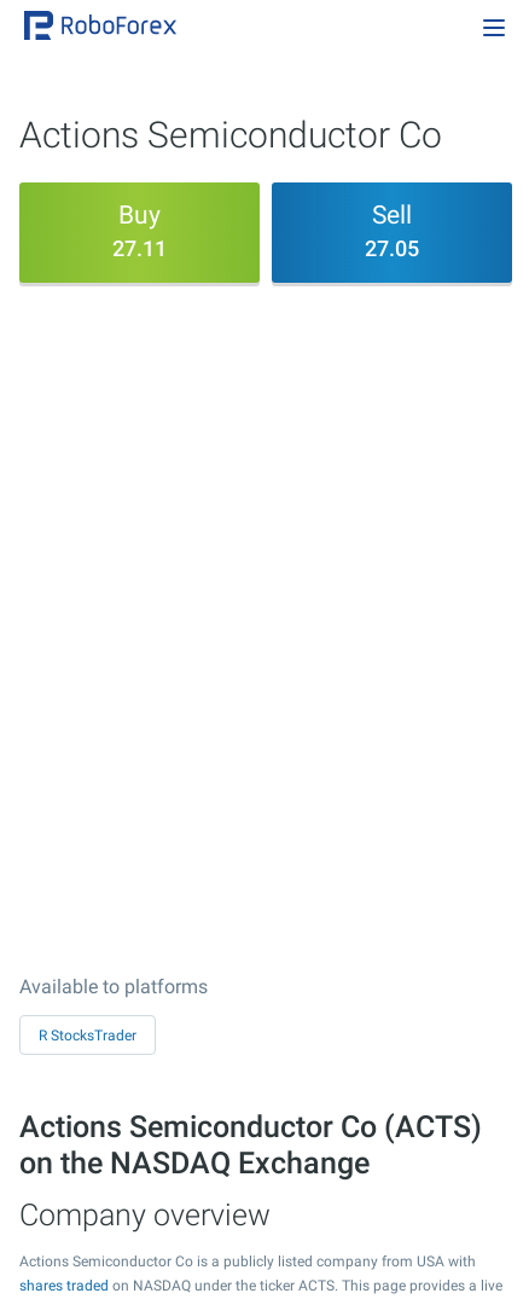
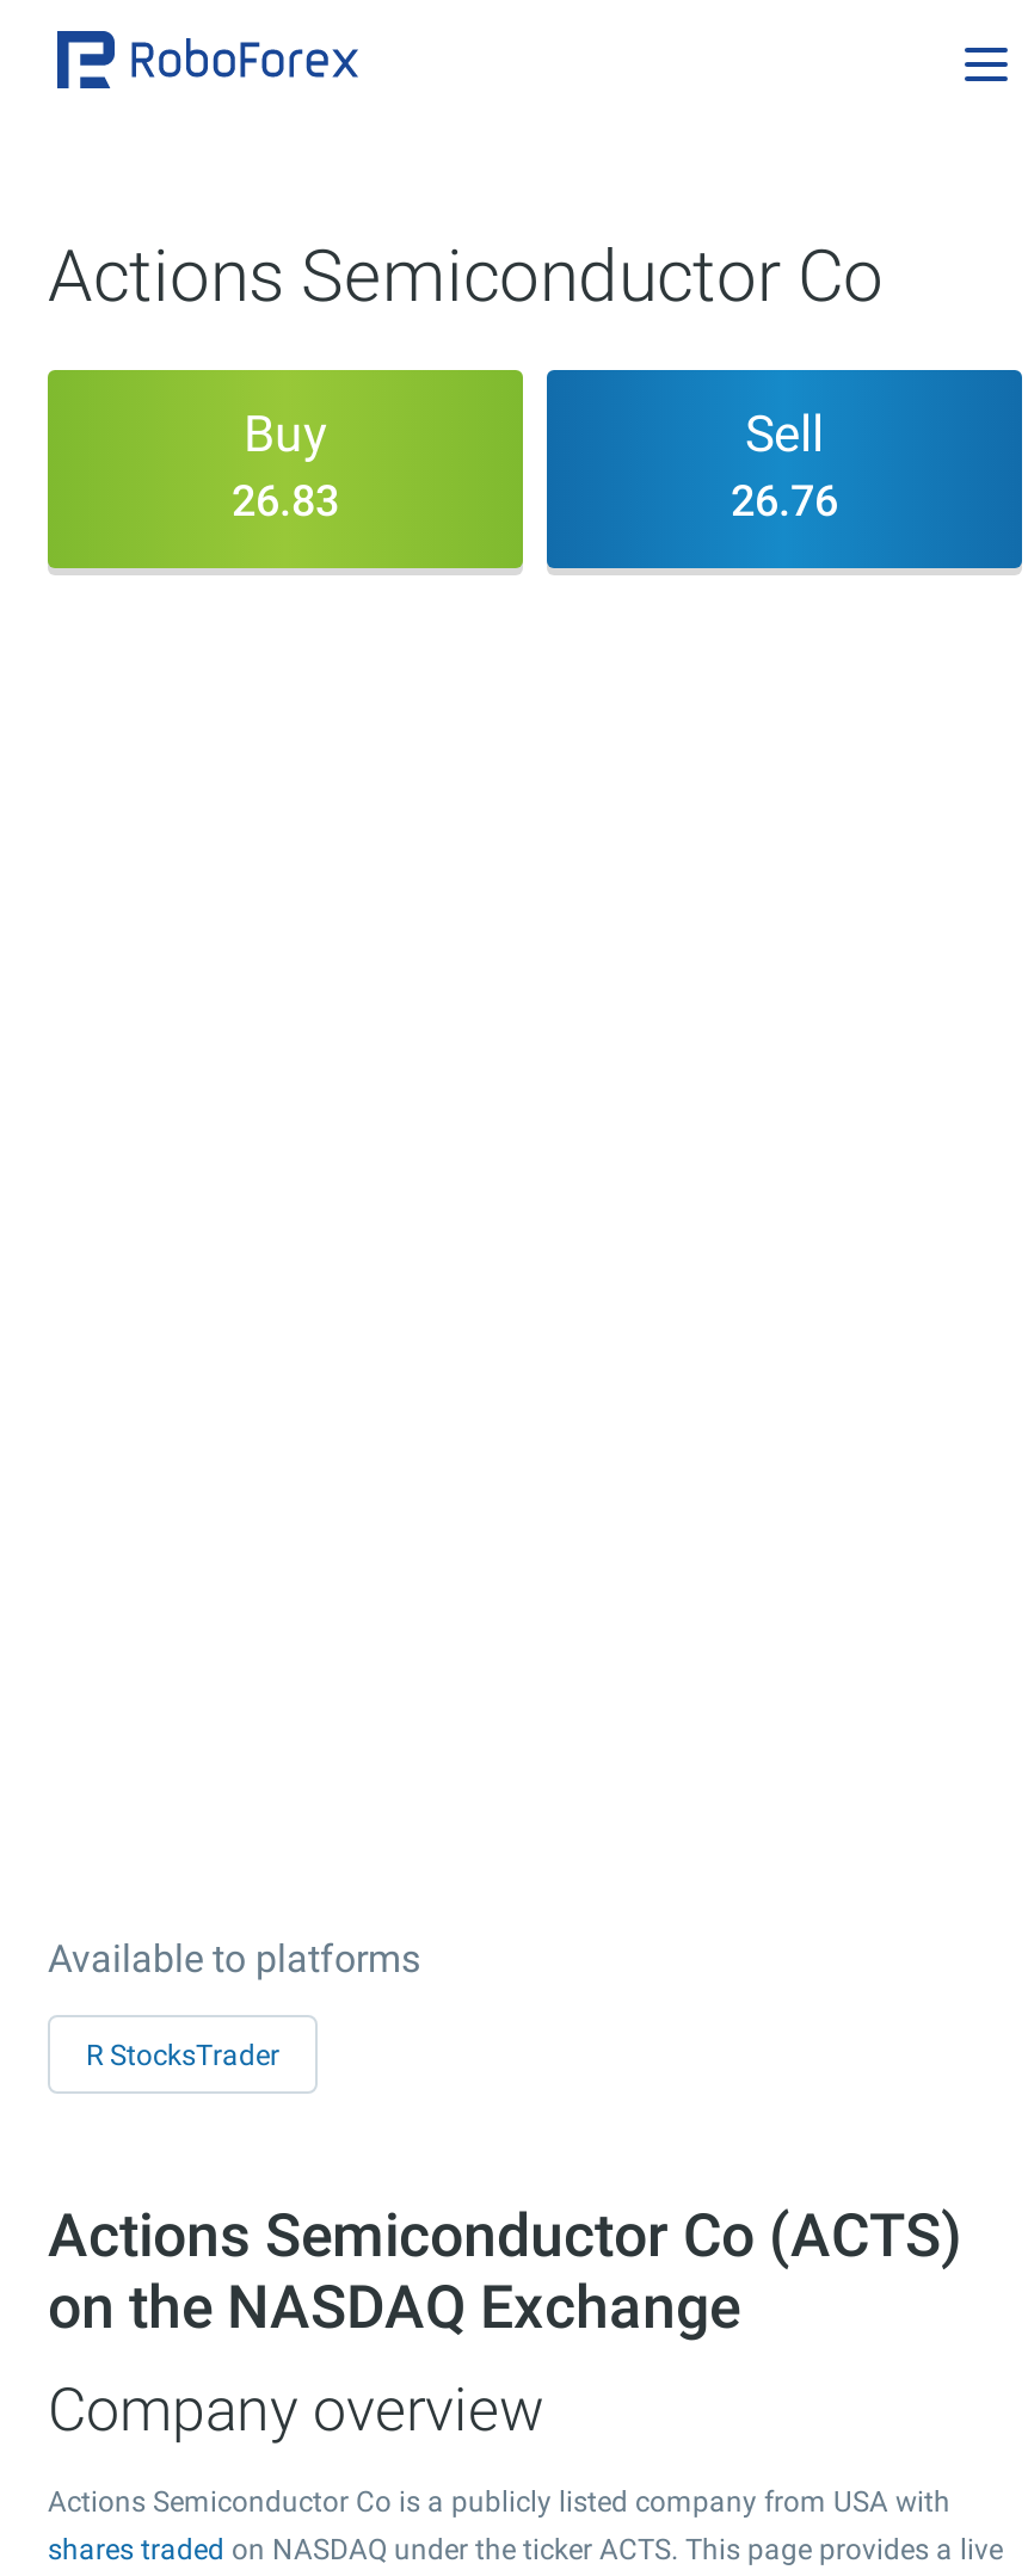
[112,236,167,261] 27.11 -> [232,475,339,525] 26.83
[365,236,419,261] 27.05 -> [731,475,838,525] 26.76

